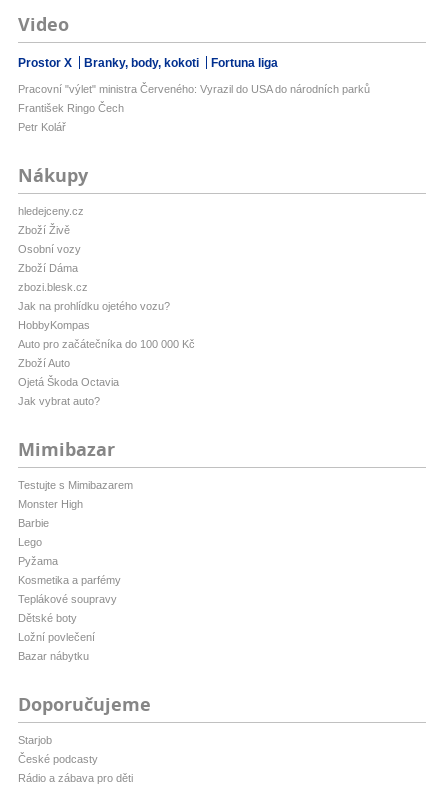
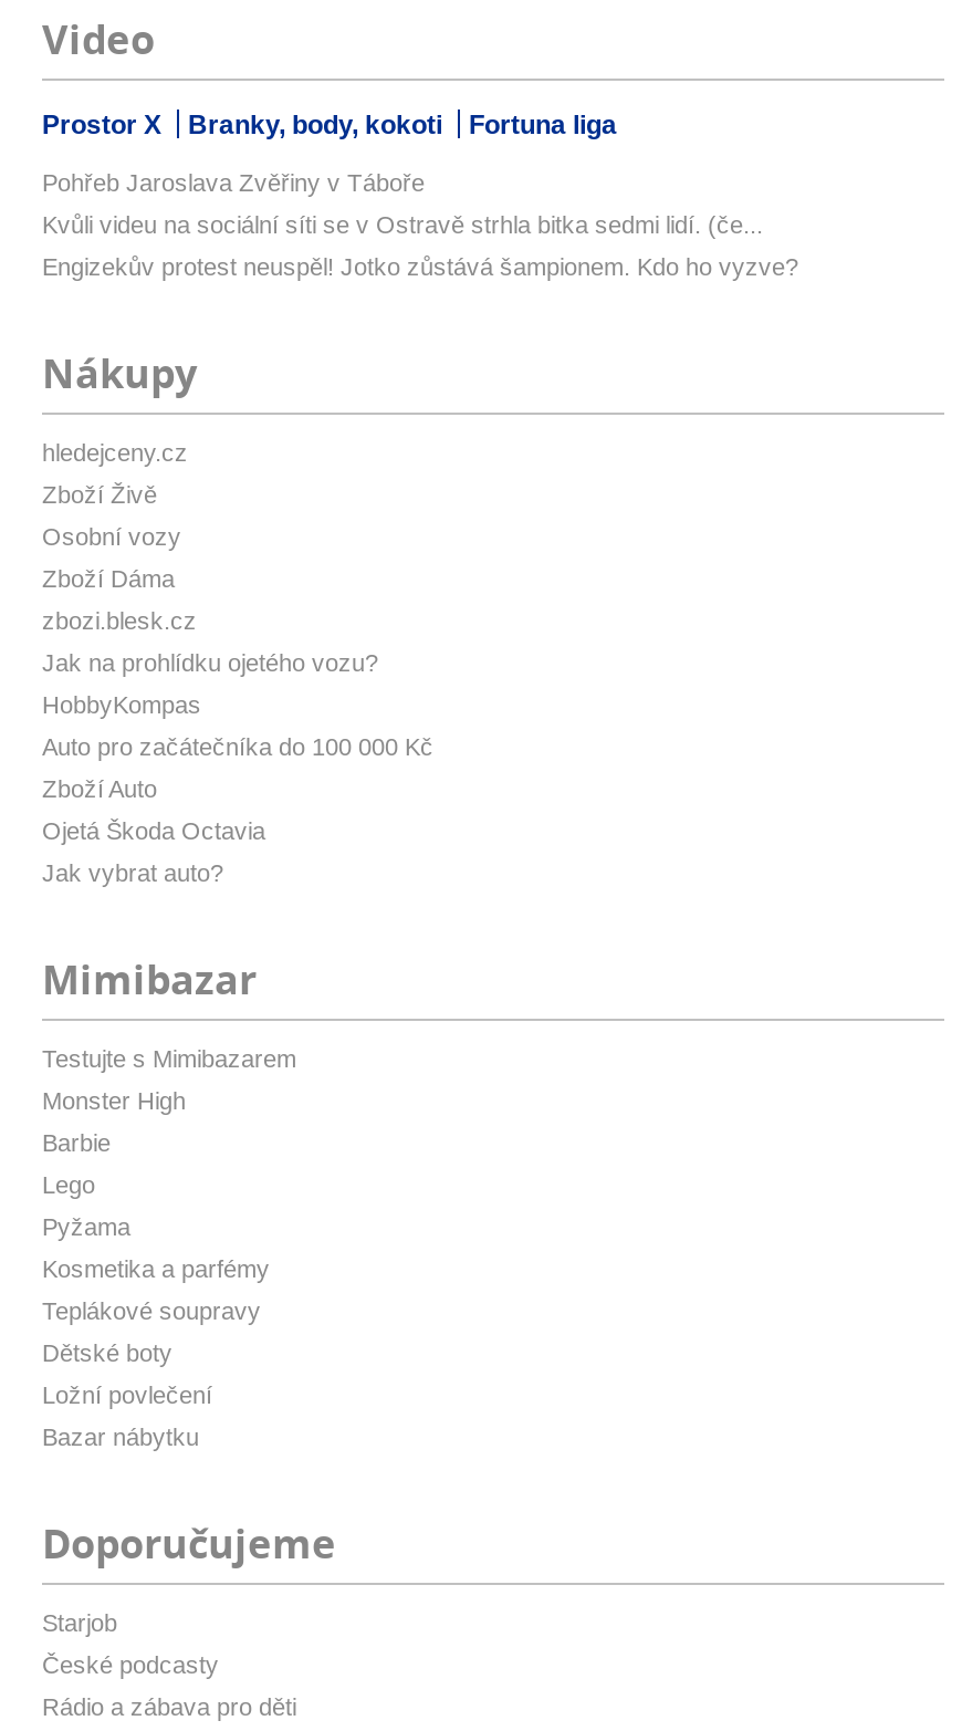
[18,83,370,95] Pracovní "výlet" ministra Červeného: Vyrazil do USA do národních parků -> [42,169,425,196] Pohřeb Jaroslava Zvěřiny v Táboře
[18,102,124,114] František Ringo Čech -> [42,211,763,238] Kvůli videu na sociální síti se v Ostravě strhla bitka sedmi lidí. (če...
[18,121,66,133] Petr Kolář -> [42,254,798,280] Engizekův protest neuspěl! Jotko zůstává šampionem. Kdo ho vyzve?

